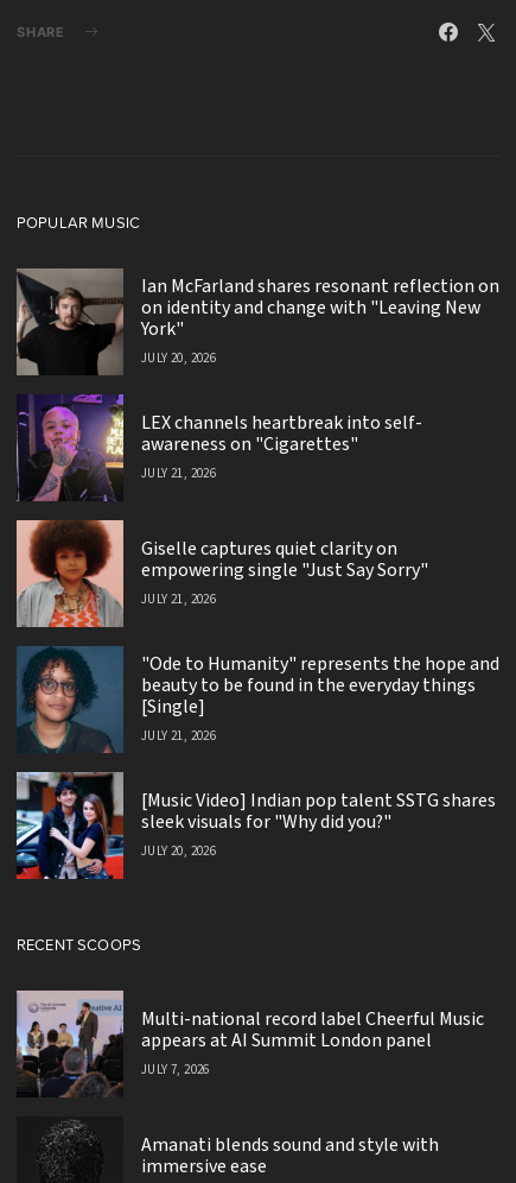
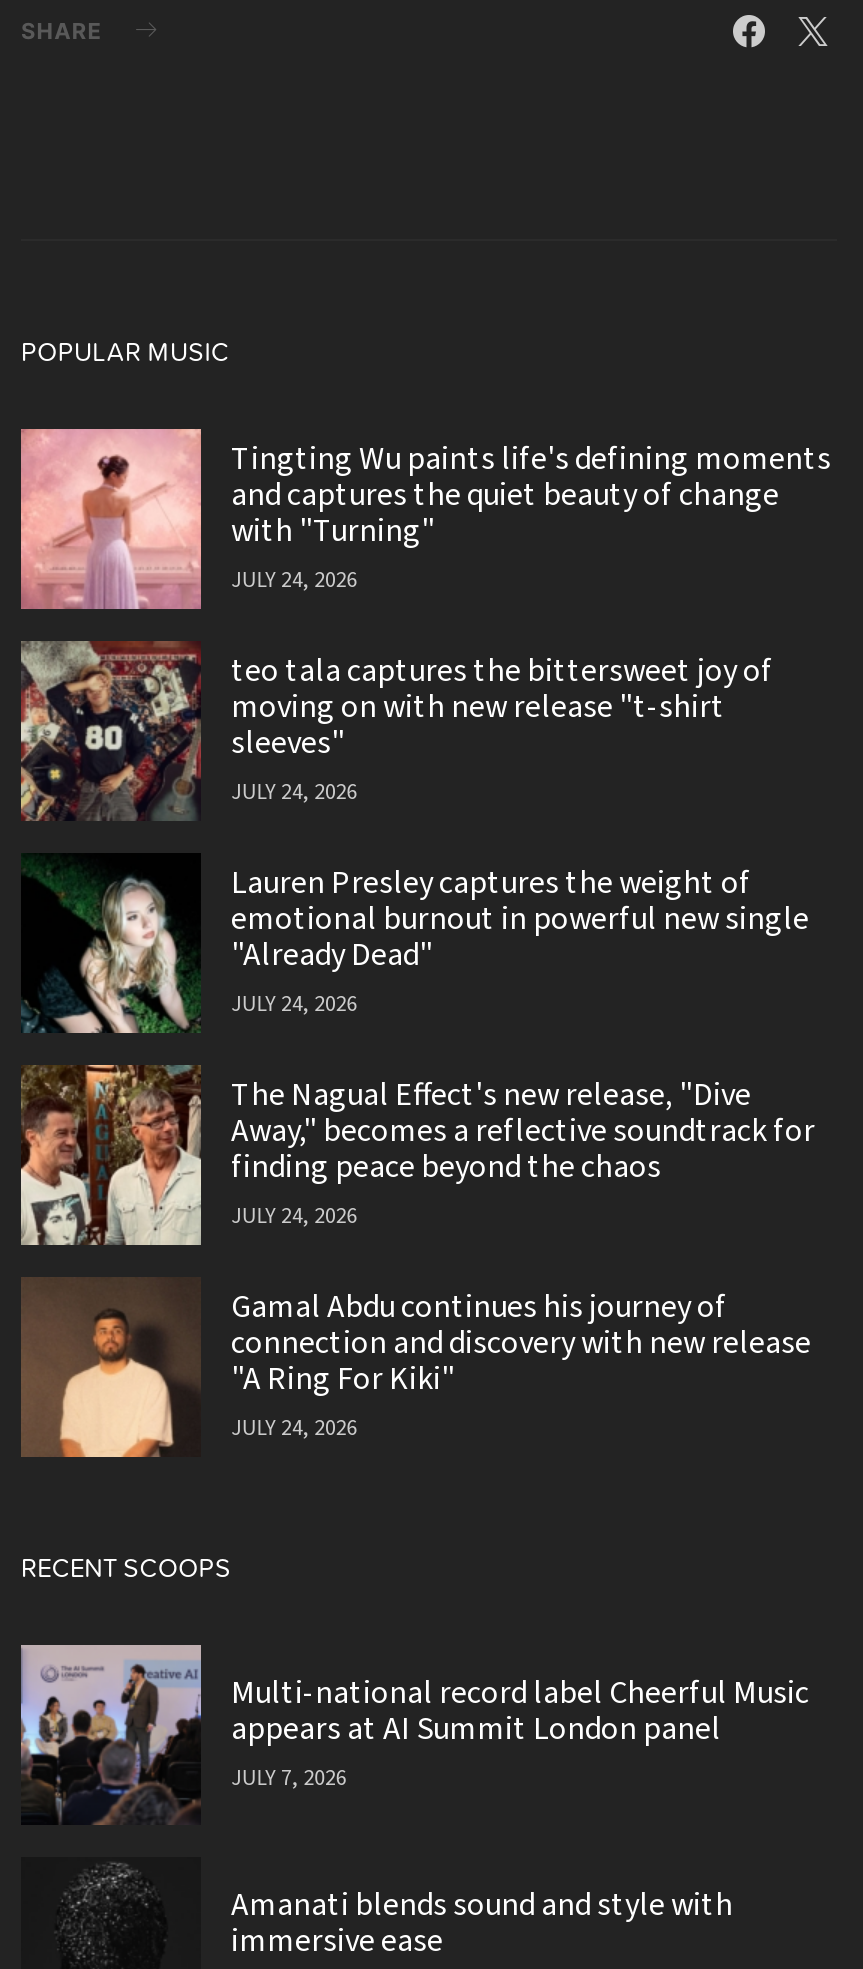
[15,267,499,375] [image] | Ian McFarland shares resonant reflection on | on identity and change with "Leaving New | York" | JULY 20, 2026 -> [19,427,831,611] [image] | Tingting Wu paints life's defining moments | and captures the quiet beauty of change | with "Turning" | JULY 24, 2026
[15,393,422,502] [image] | LEX channels heartbreak into self- | awareness on "Cigarettes" | JULY 21, 2026 -> [19,639,773,821] [image] | teo tala captures the bittersweet joy of | moving on with new release "t-shirt | sleeves" | JULY 24, 2026
[15,519,428,628] [image] | Giselle captures quiet clarity on | empowering single "Just Say Sorry" | JULY 21, 2026 -> [21,853,809,1035] [image] | Lauren Presley captures the weight of | emotional burnout in powerful new single | "Already Dead" | JULY 24, 2026
[17,645,499,754] [image] | "Ode to Humanity" represents the hope and | beauty to be found in the everyday things | [Single] | JULY 21, 2026 -> [19,1063,815,1247] [image] | The Nagual Effect's new release, "Dive | Away," becomes a reflective soundtrack for | finding peace beyond the chaos | JULY 24, 2026
[15,771,496,880] [image] | [Music Video] Indian pop talent SSTG shares | sleek visuals for "Why did you?" | JULY 20, 2026 -> [21,1277,811,1459] [image] | Gamal Abdu continues his journey of | connection and discovery with new release | "A Ring For Kiki" | JULY 24, 2026

